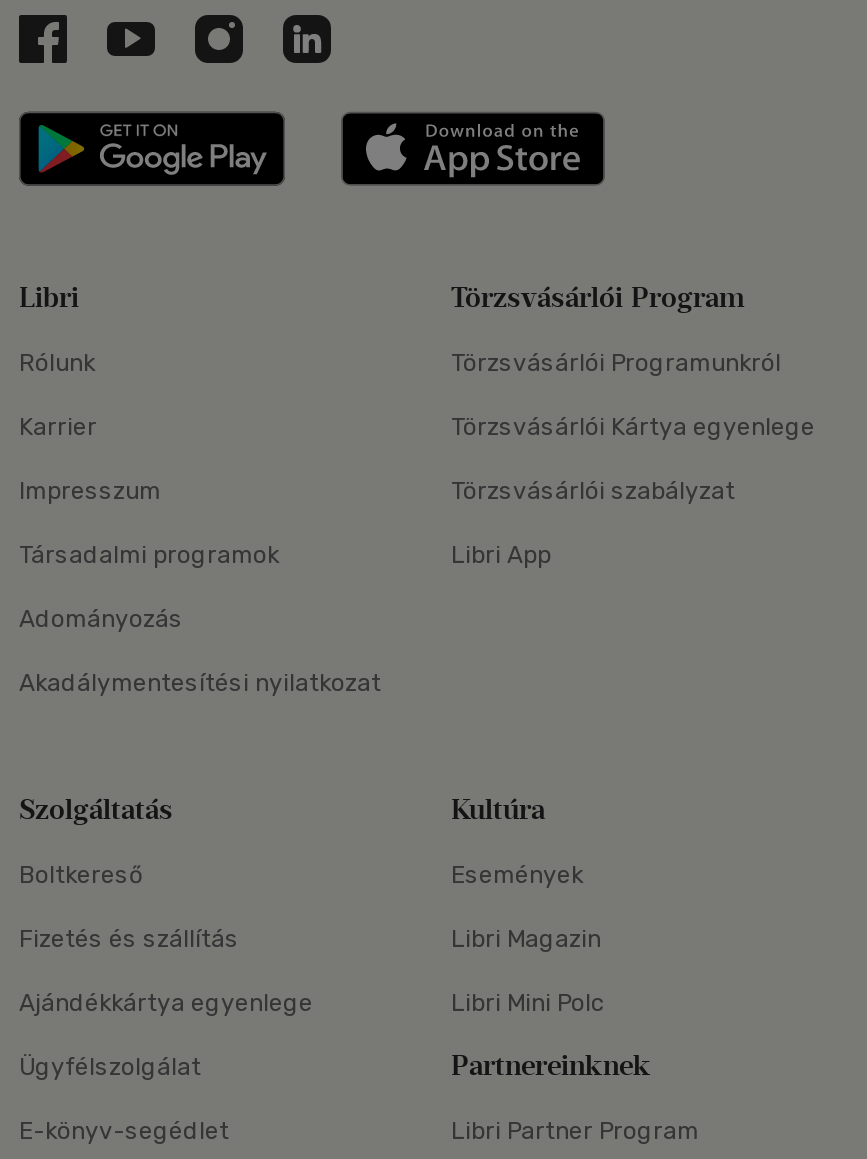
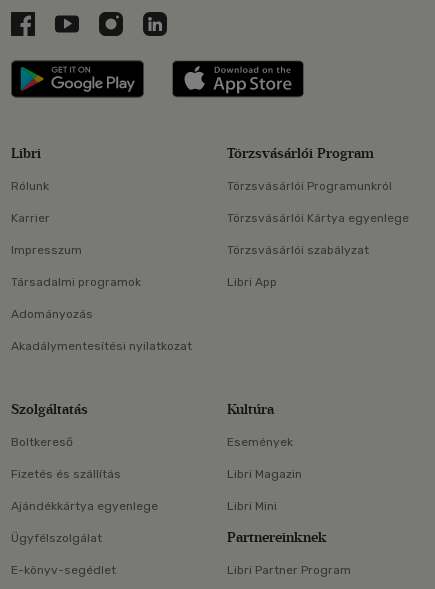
[451,989,605,1017] Libri Mini Polc -> [227,499,277,513] Libri Mini

